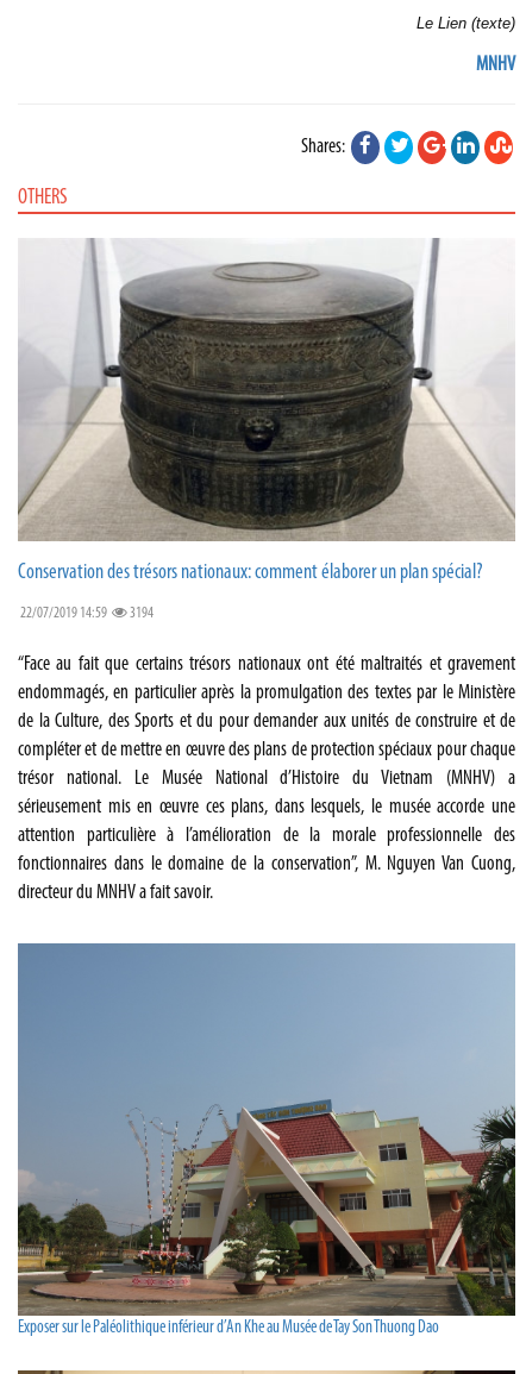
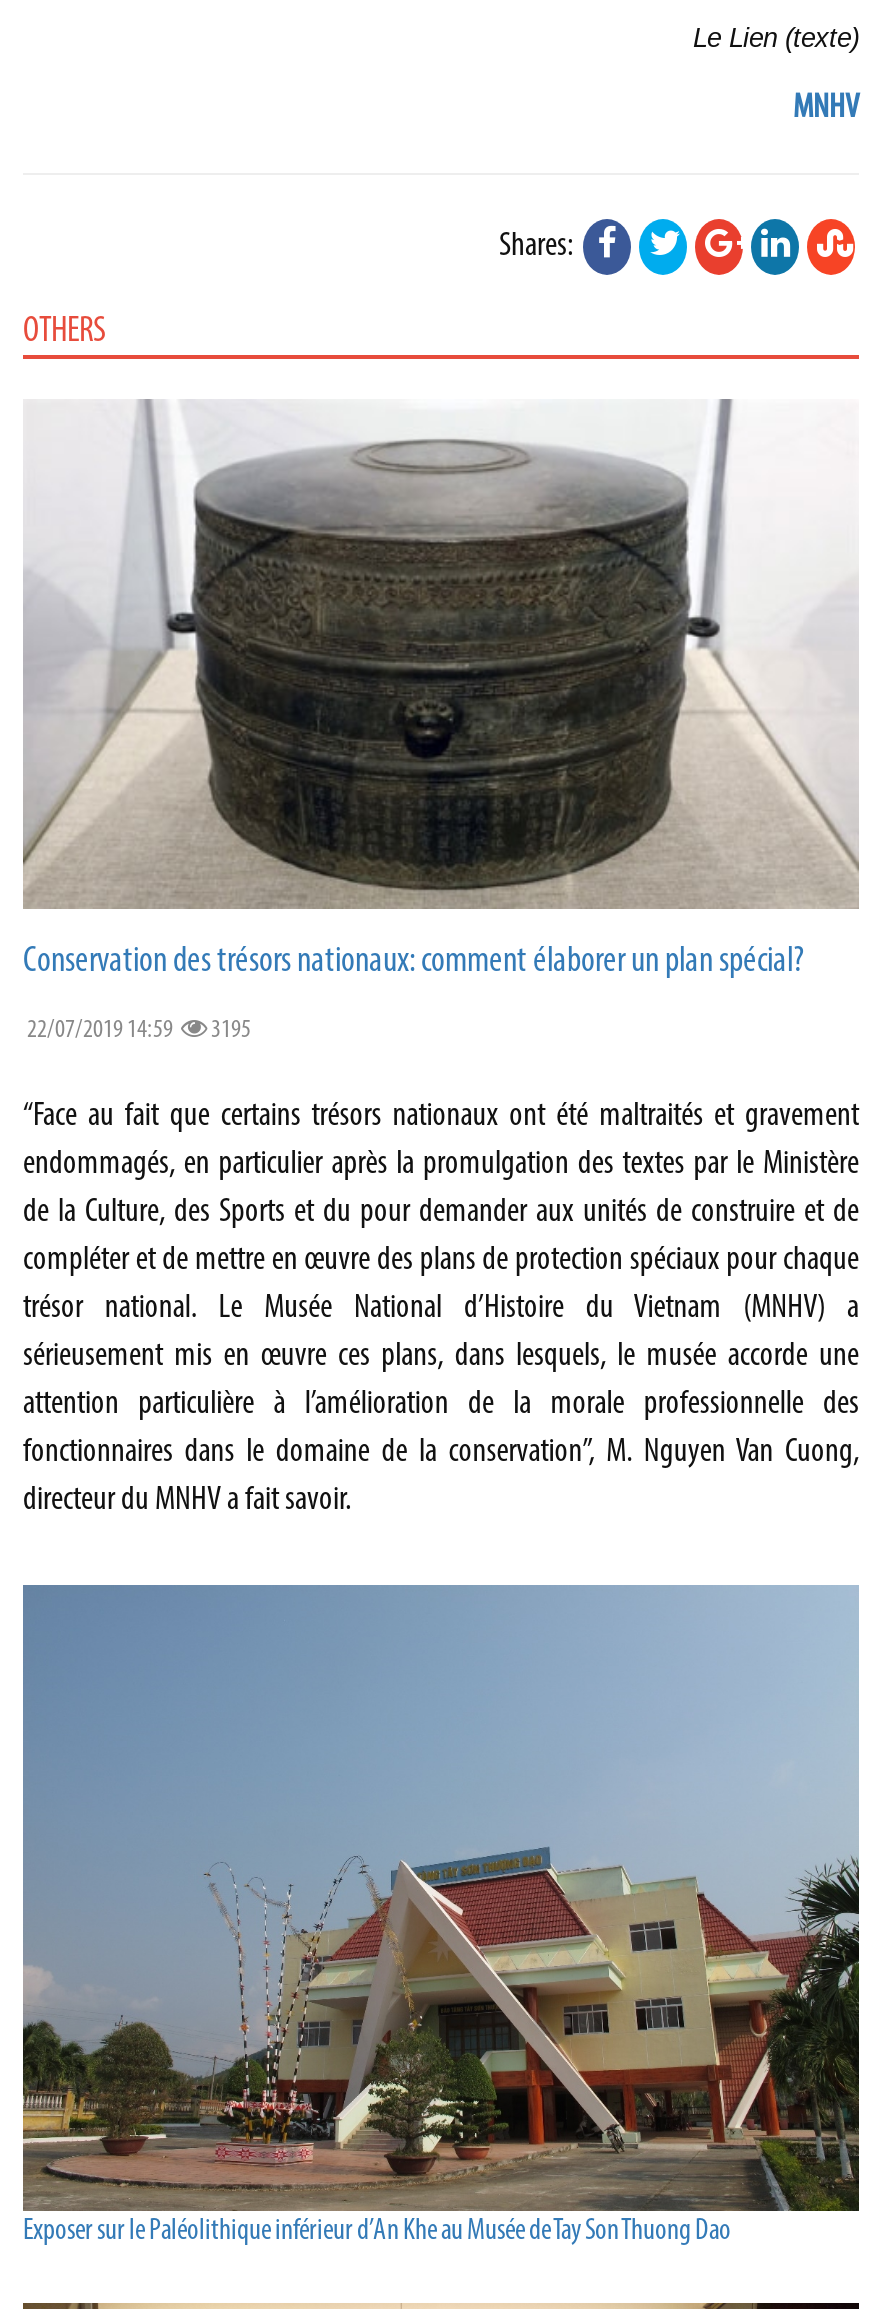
[20,605,154,621] 22/07/2019 14:59 3194 -> [27,1016,251,1042] 22/07/2019 14:59 3195

